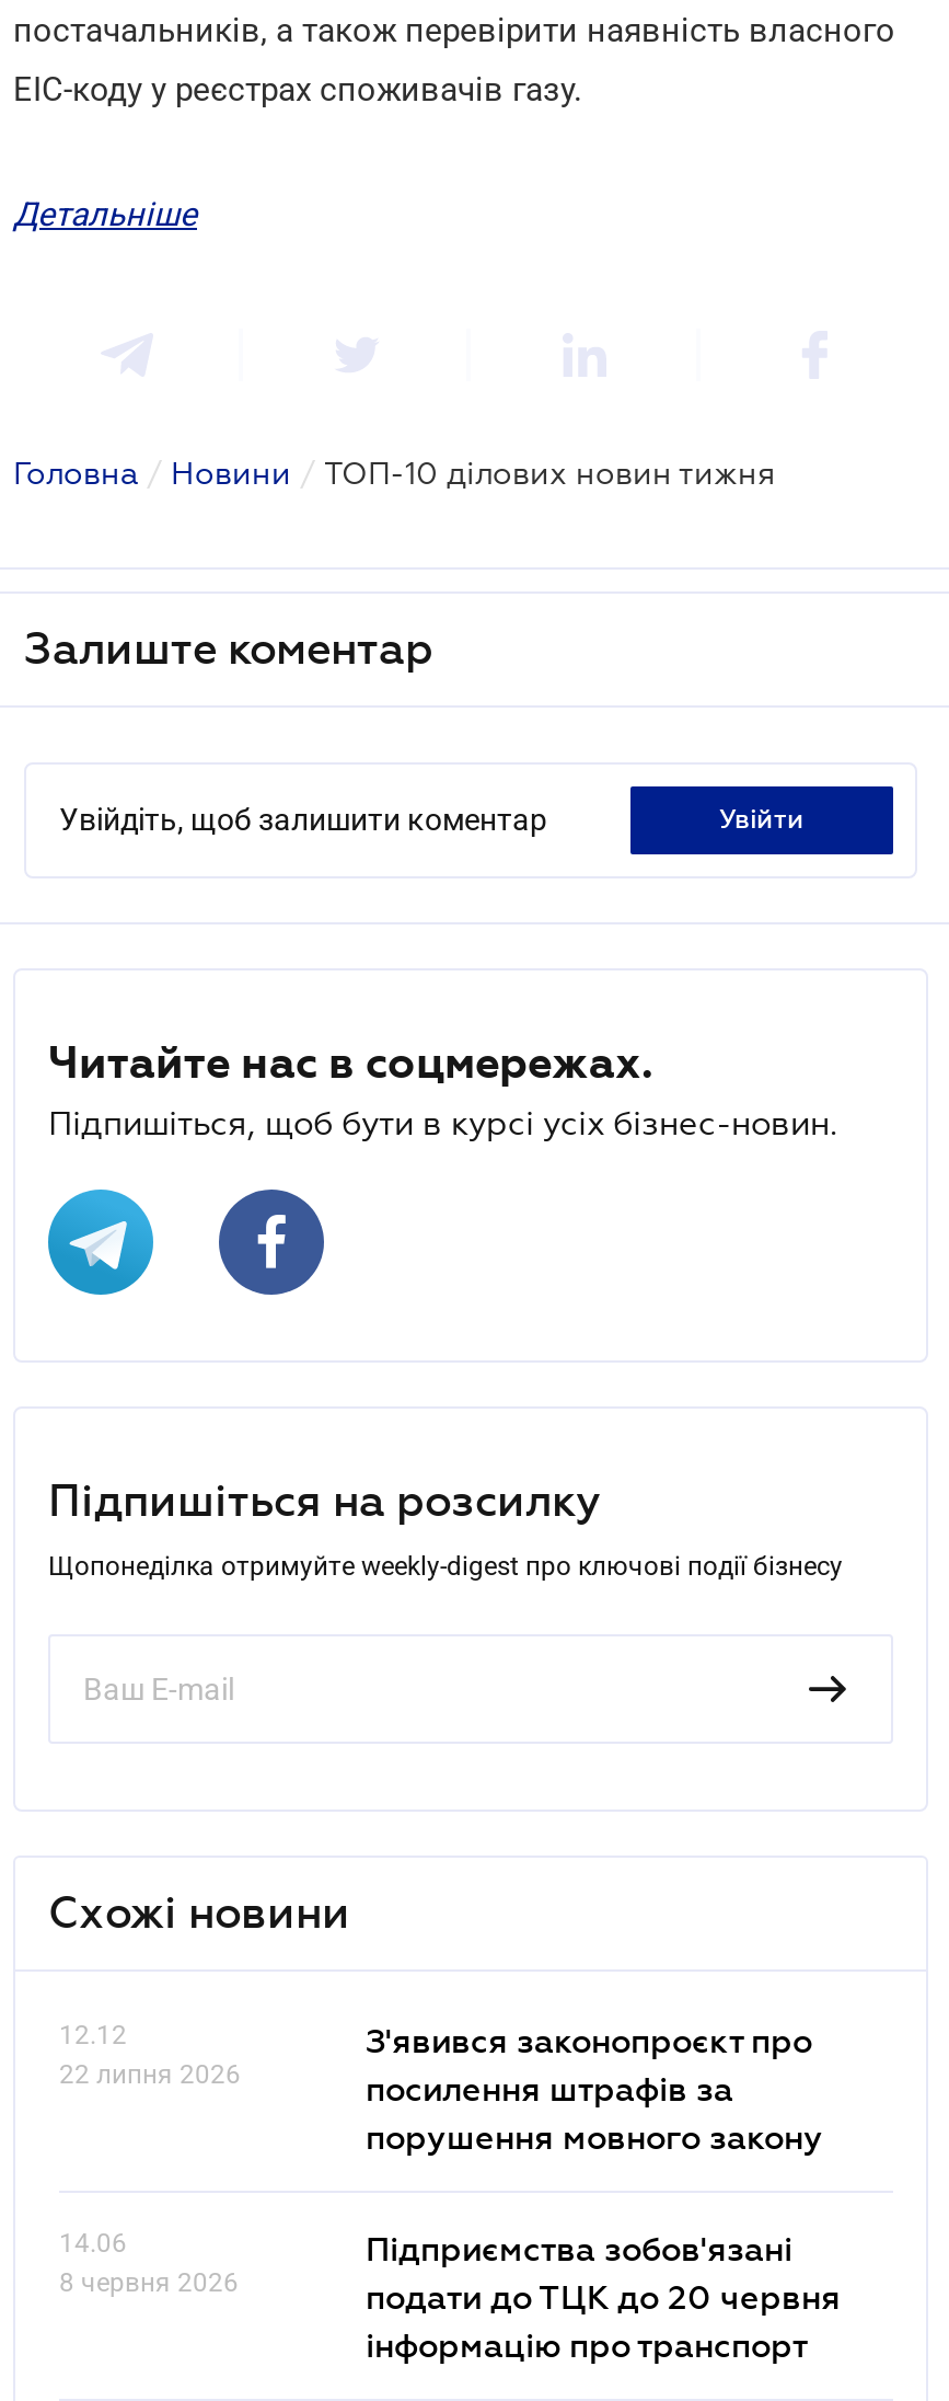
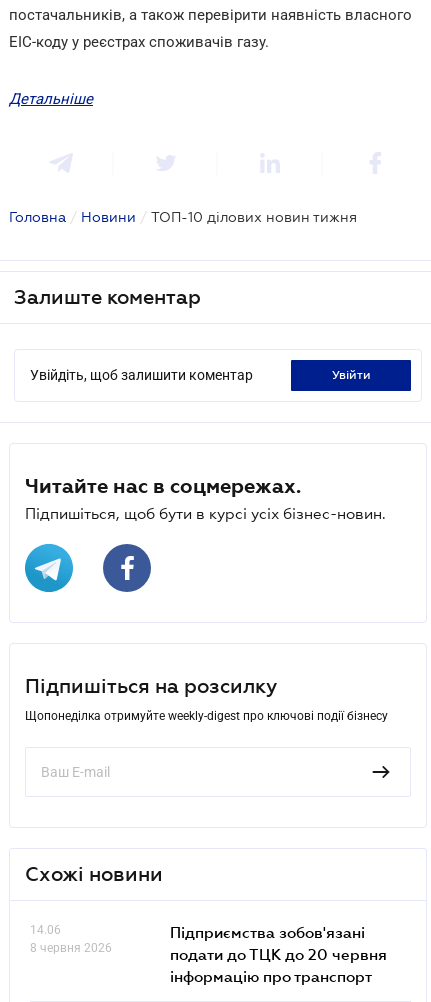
[59,2019,241,2089] 12.12 | 22 липня 2026 -> none
[366,2019,823,2155] З'явився законопроєкт про | посилення штрафів за | порушення мовного закону -> none

